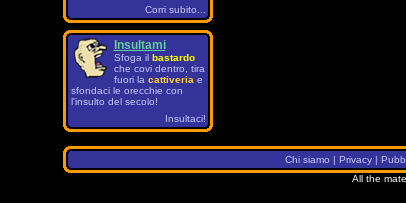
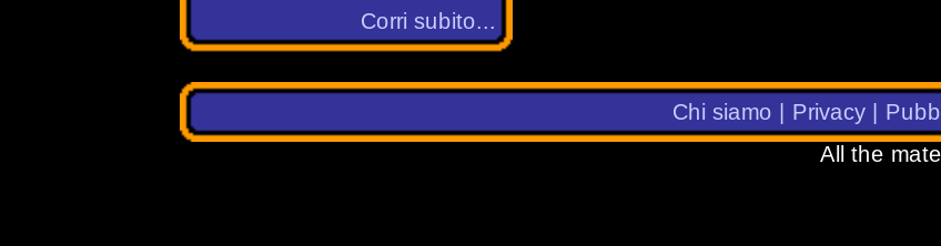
[70,38,205,124] Insultami | Sfoga il bastardo | che covi dentro, tira | fuori la cattiveria e | sfondaci le orecchie con | l'insulto del secolo! | Insultaci! -> none

